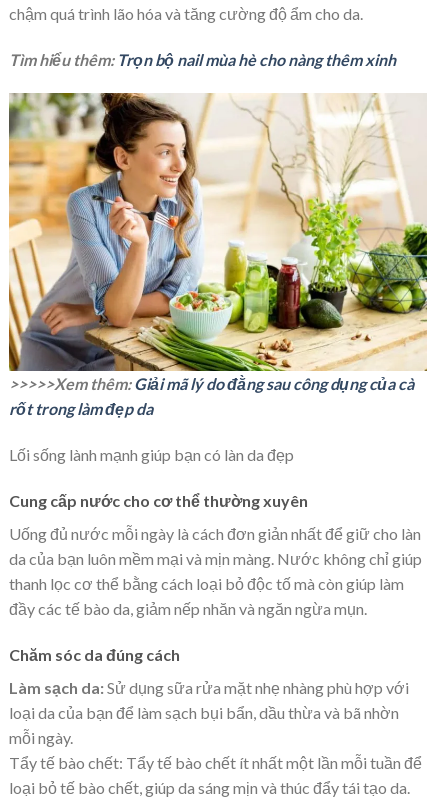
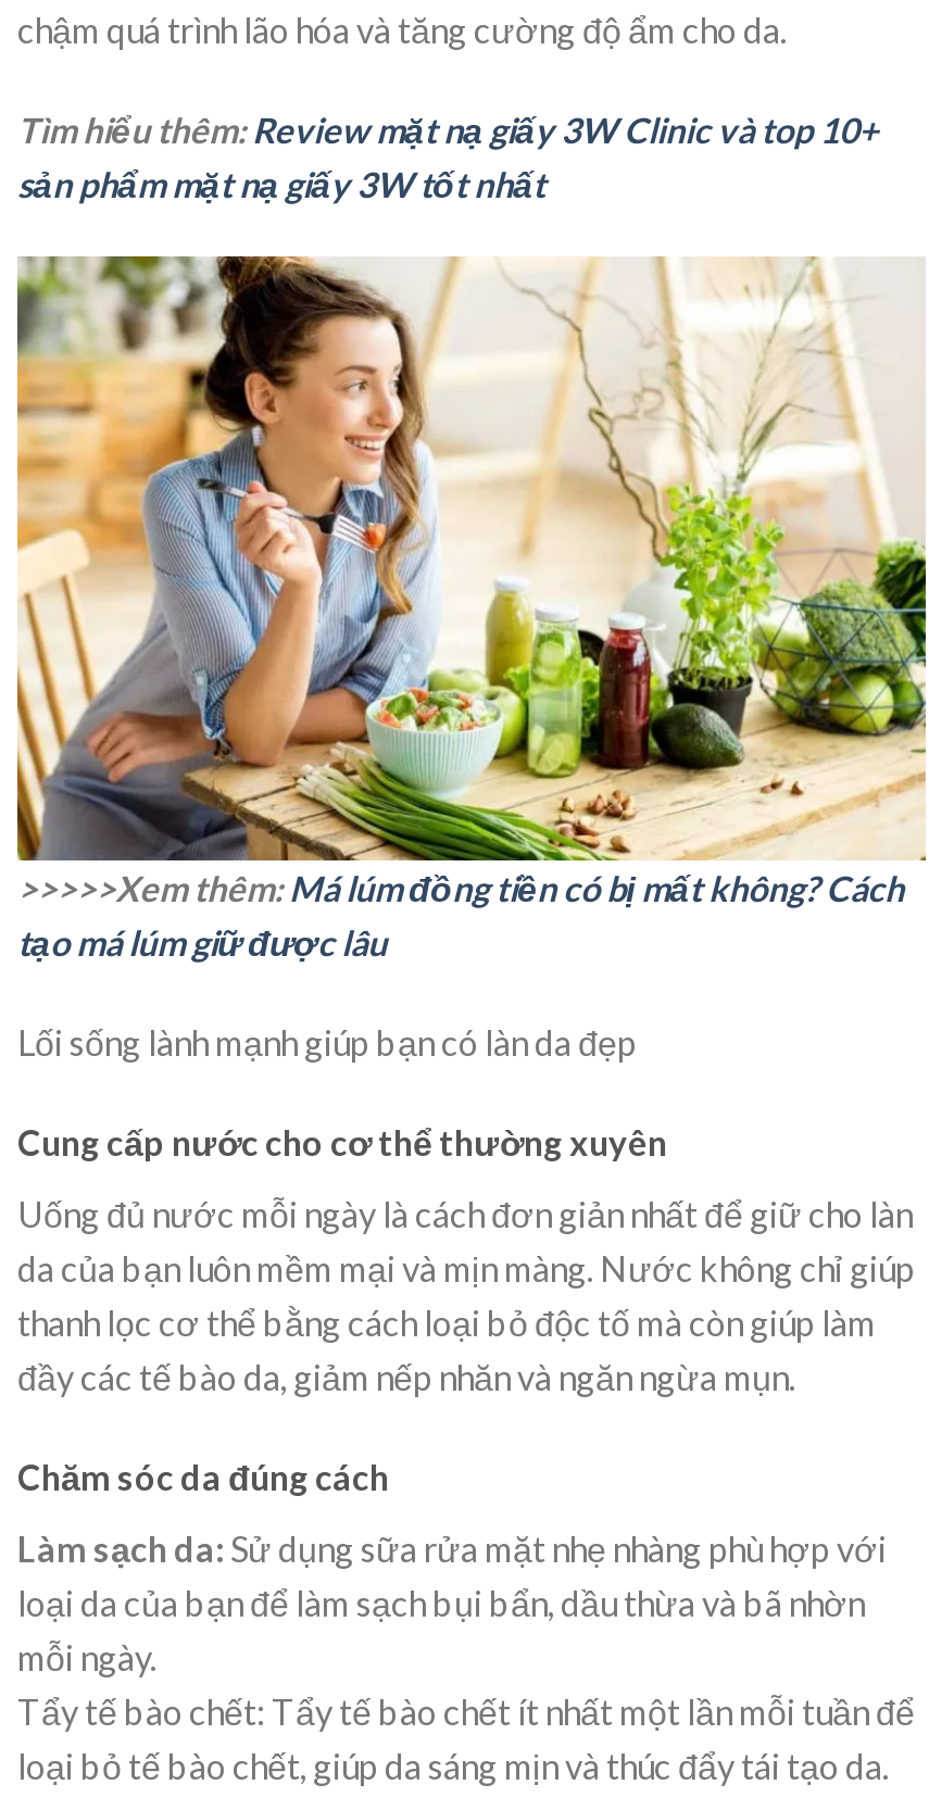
[9,50,396,69] Tìm hiểu thêm: Trọn bộ nail mùa hè cho nàng thêm xinh -> [17,108,878,204] Tìm hiểu thêm: Review mặt nạ giấy 3W Clinic và top 10+ | sản phẩm mặt nạ giấy 3W tốt nhất
[9,374,414,418] >>>>>Xem thêm: Giải mã lý do đằng sau công dụng của cà | rốt trong làm đẹp da -> [17,867,904,963] >>>>>Xem thêm: Má lúm đồng tiền có bị mất không? Cách | tạo má lúm giữ được lâu

